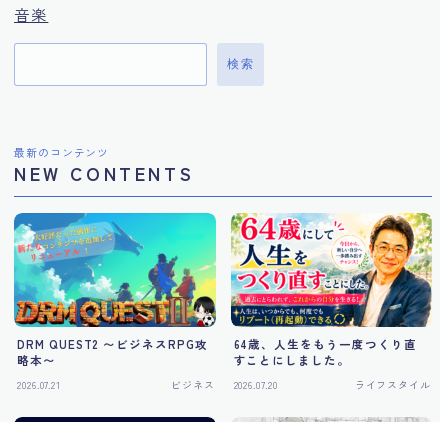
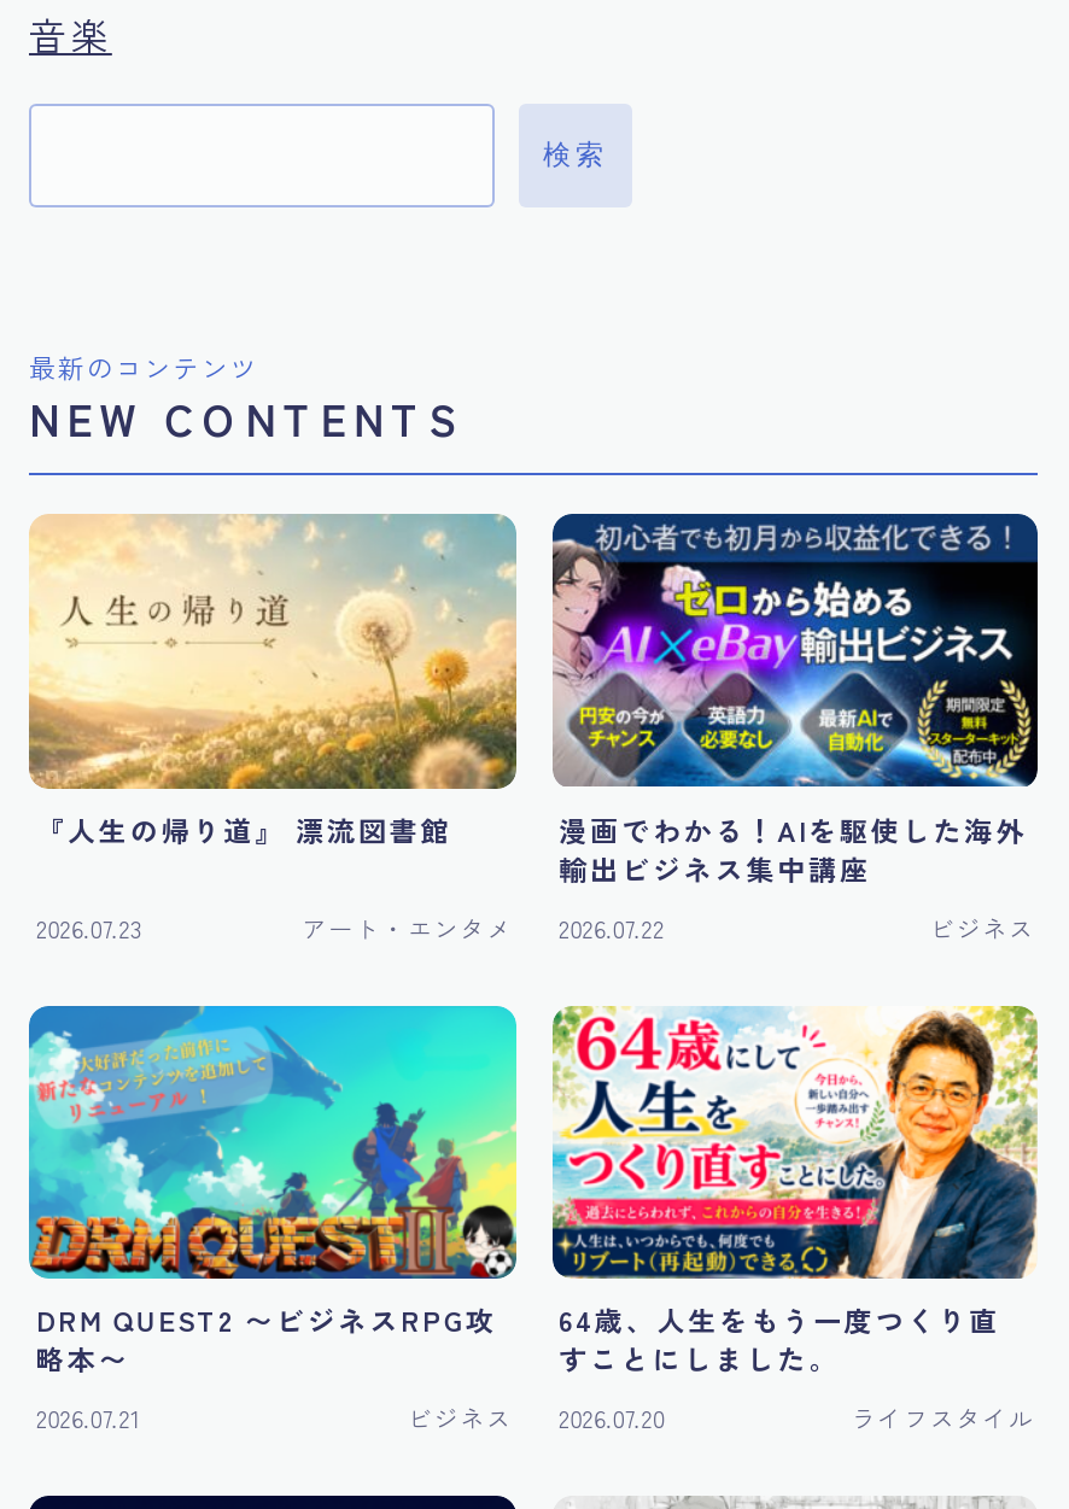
none -> [27,514,519,944] [image] | 『人生の帰り道』 漂流図書館 | 2026.07.23 | アート・エンタメ
none -> [550,511,1040,944] [image] | 漫画でわかる！AIを駆使した海外 | 輸出ビジネス集中講座 | 2026.07.22 | ビジネス

